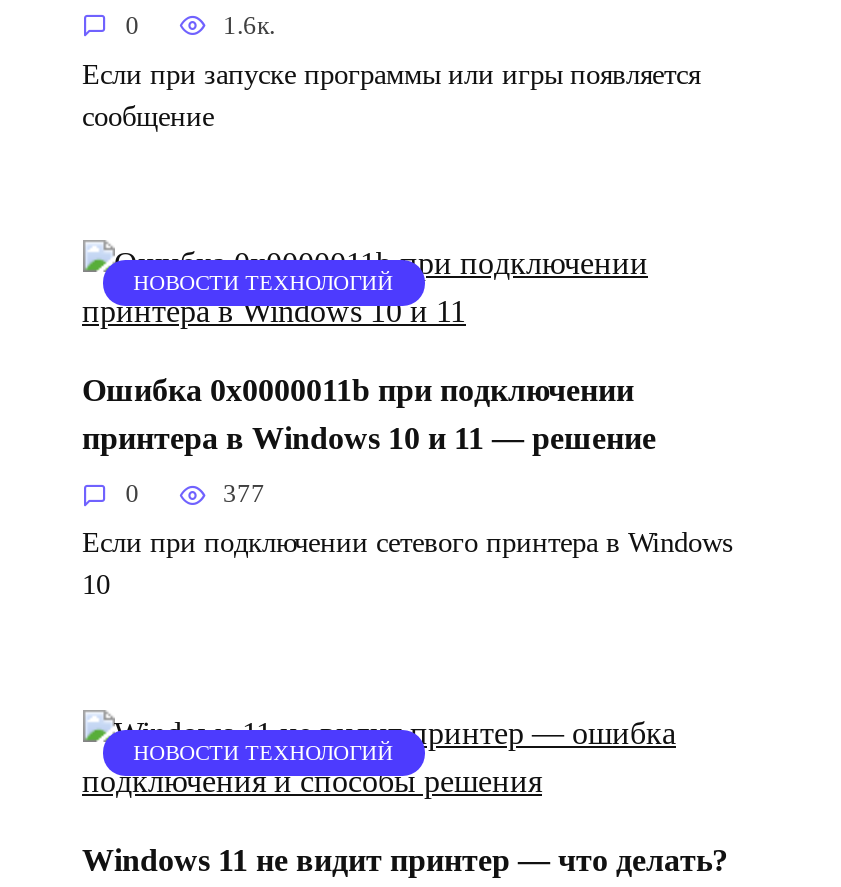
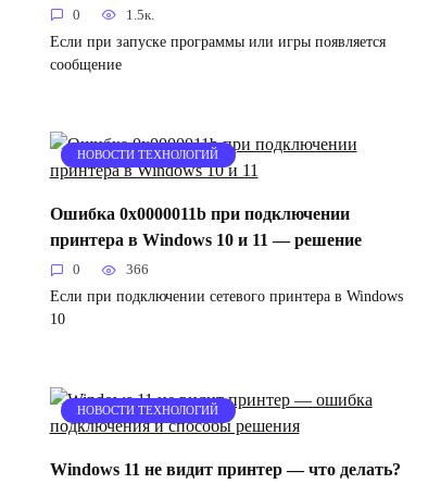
[223,11,275,39] 1.6к. -> [126,7,154,23] 1.5к.
[223,481,265,509] 377 -> [126,263,149,278] 366

